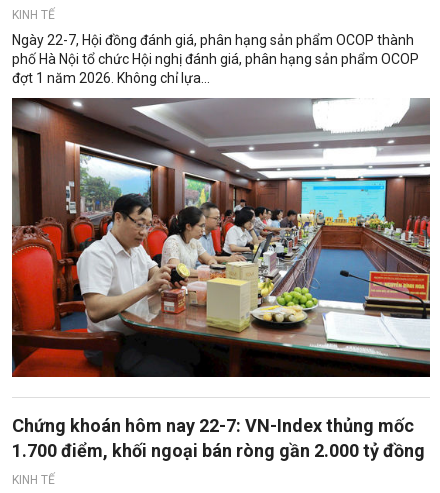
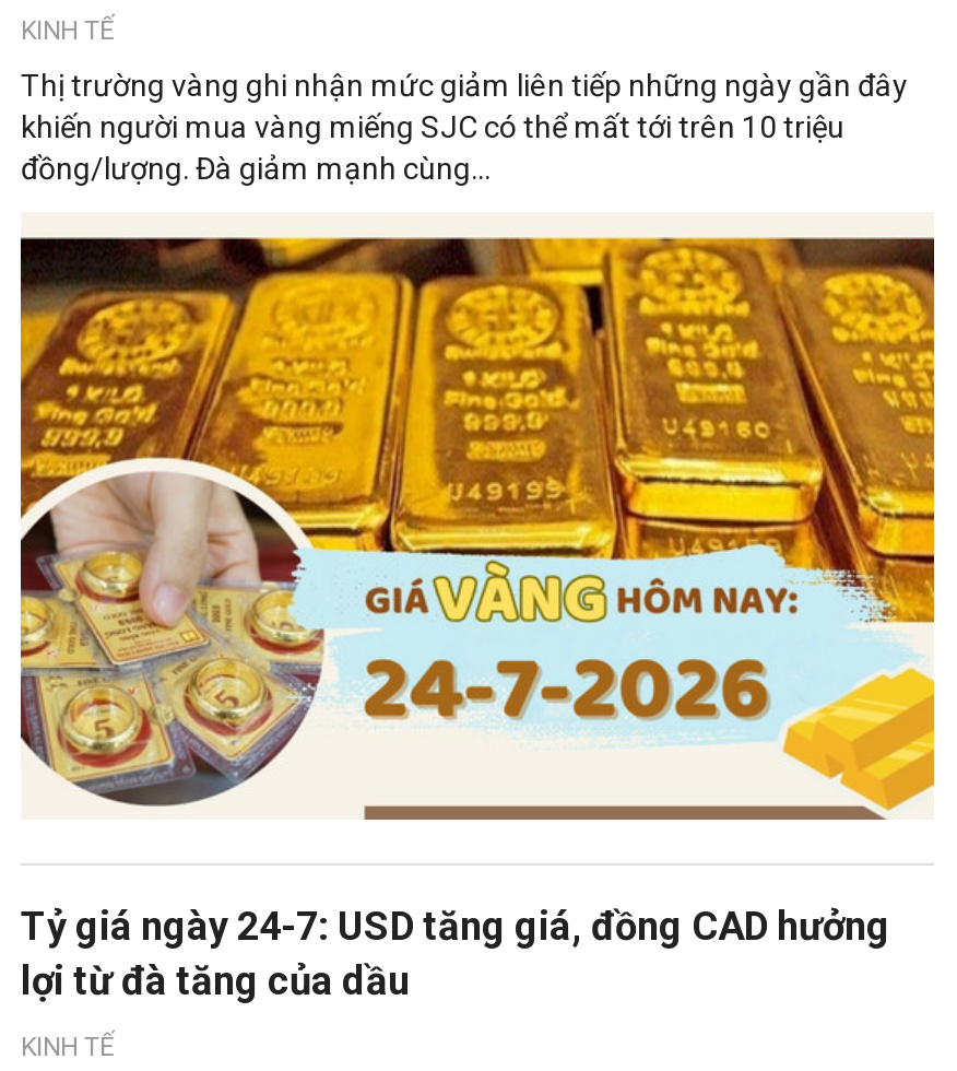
[12,32,419,86] Ngày 22-7, Hội đồng đánh giá, phân hạng sản phẩm OCOP thành | phố Hà Nội tổ chức Hội nghị đánh giá, phân hạng sản phẩm OCOP | đợt 1 năm 2026. Không chỉ lựa... -> [21,67,908,185] Thị trường vàng ghi nhận mức giảm liên tiếp những ngày gần đây | khiến người mua vàng miếng SJC có thể mất tới trên 10 triệu | đồng/lượng. Đà giảm mạnh cùng...
[11,97,431,461] [image] | Chứng khoán hôm nay 22-7: VN-Index thủng mốc | 1.700 điểm, khối ngoại bán ròng gần 2.000 tỷ đồng -> [19,211,936,1004] [image] | Tỷ giá ngày 24-7: USD tăng giá, đồng CAD hưởng | lợi từ đà tăng của dầu

